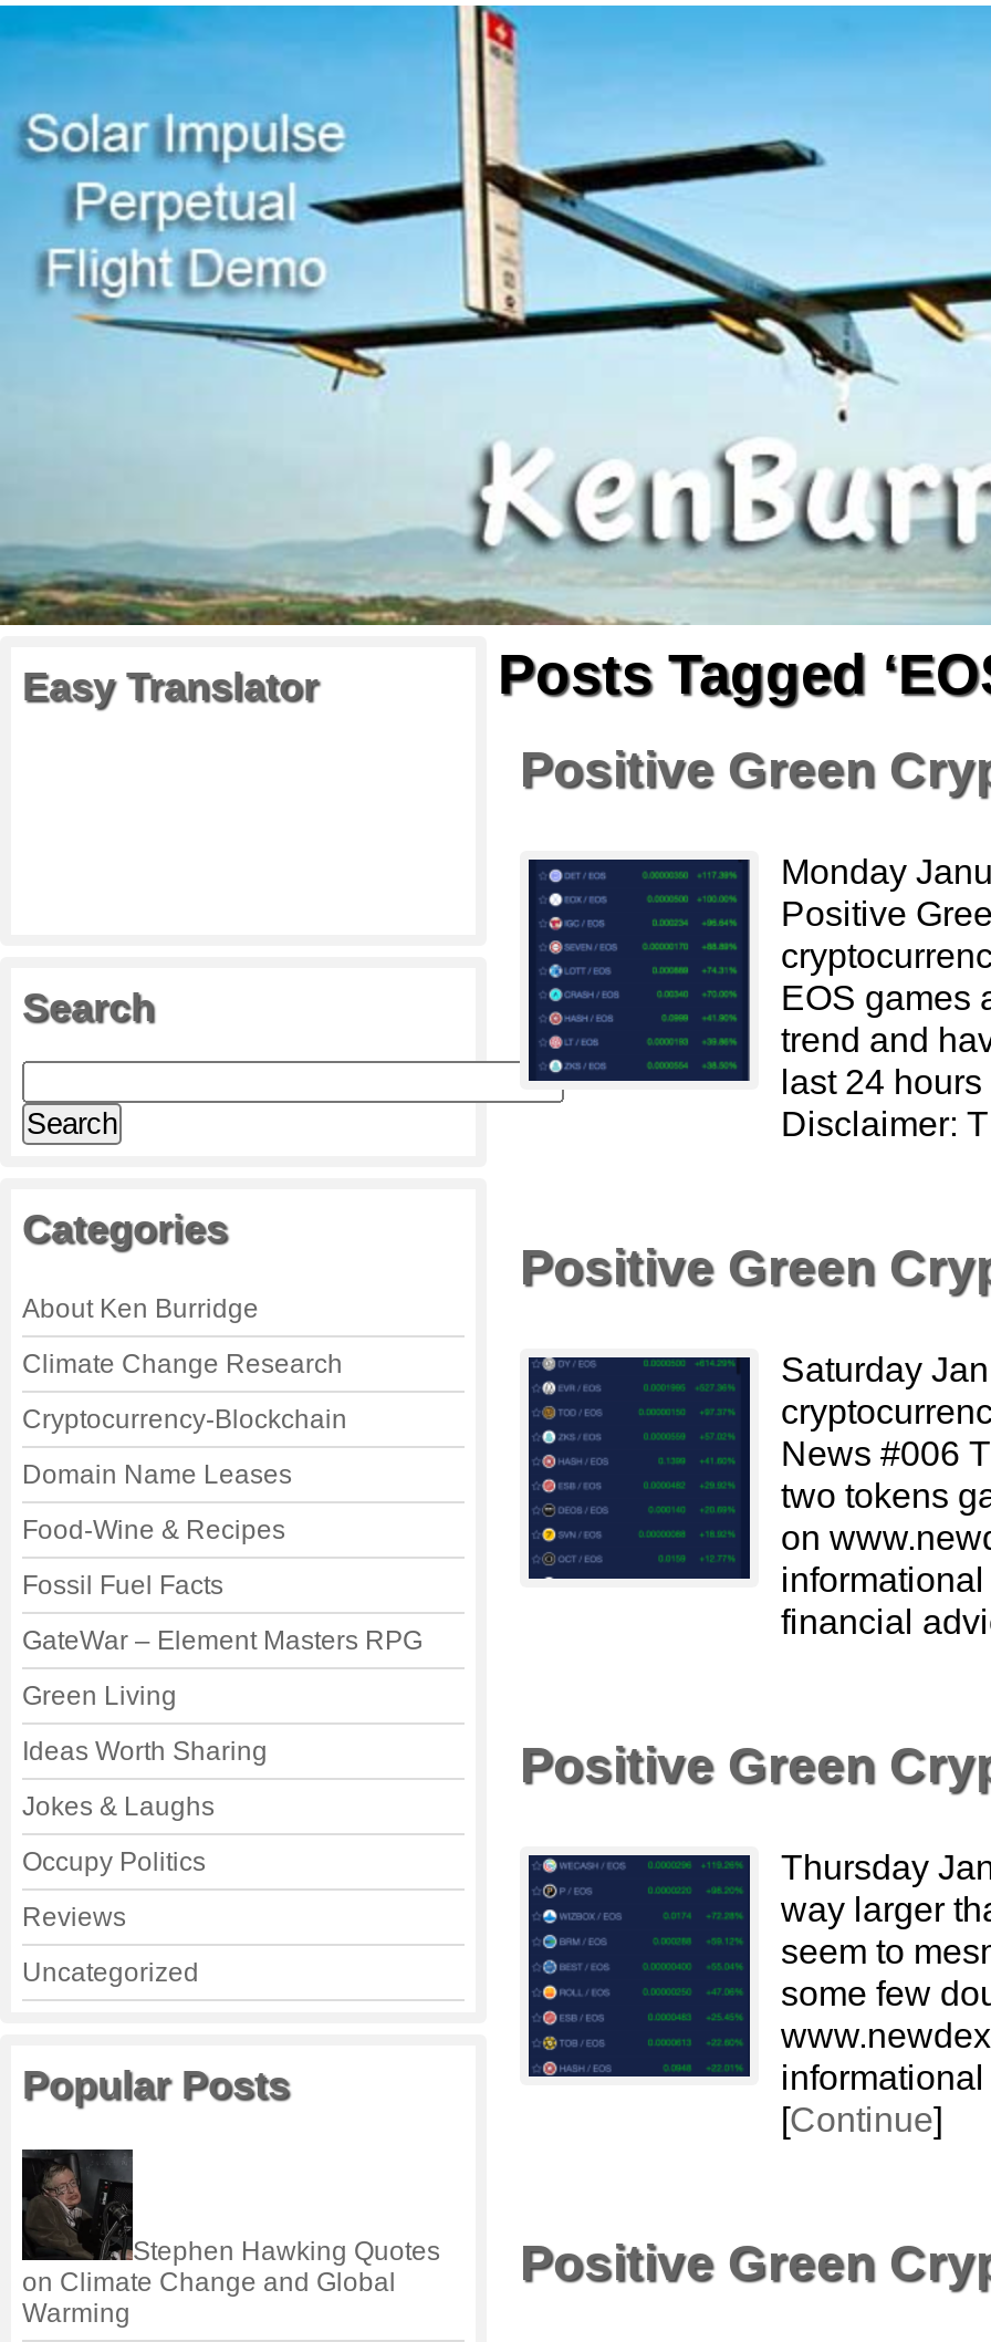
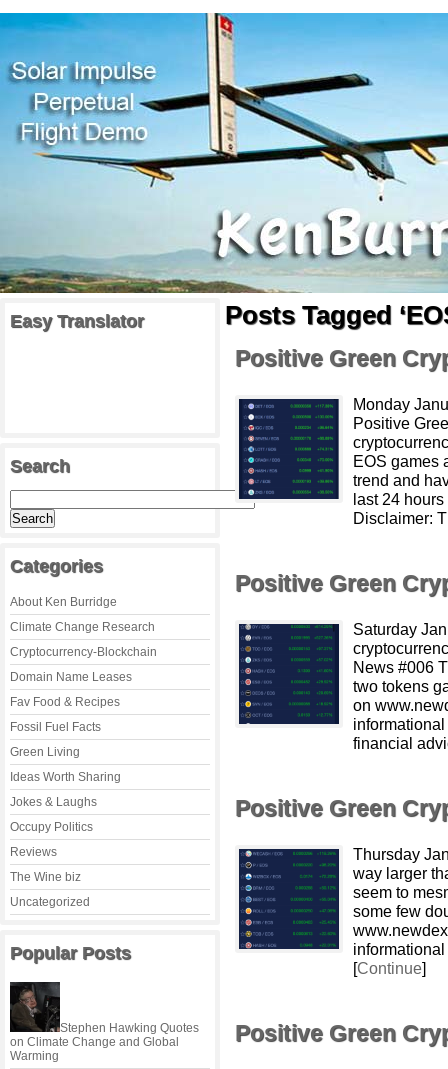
[22,1515,285,1545] Food-Wine & Recipes -> [10,695,120,709] Fav Food & Recipes
[22,1625,423,1656] GateWar – Element Masters RPG -> none
moved [22,1680,268,1933] -> [10,745,121,859]: Green Living | Ideas Worth Sharing | Jokes & Laughs | Occupy Politics | Reviews
none -> [10,870,81,884] The Wine biz

